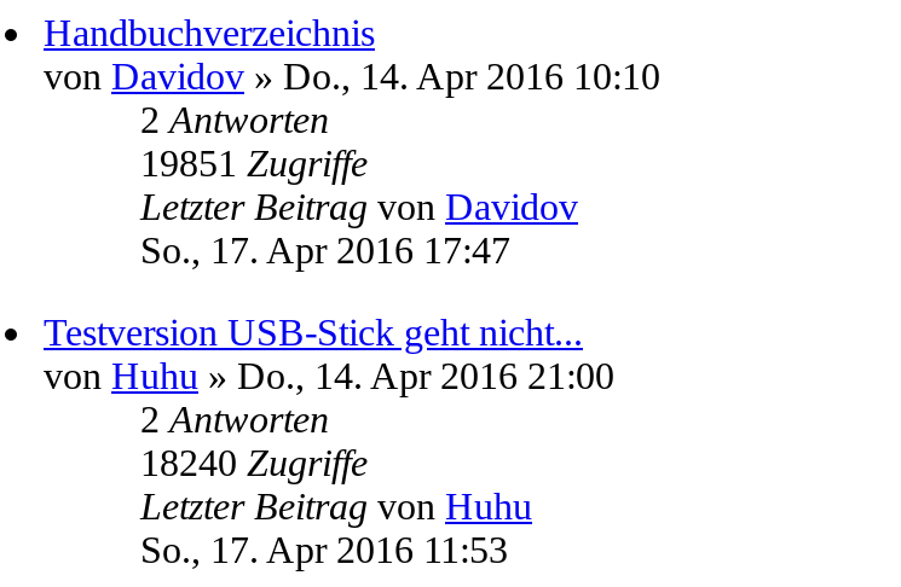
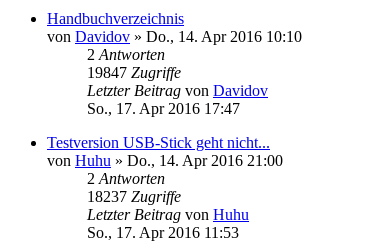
[140,142,368,183] 19851 Zugriffe -> [87,64,181,81] 19847 Zugriffe
[140,442,368,483] 18240 Zugriffe -> [87,188,181,205] 18237 Zugriffe

